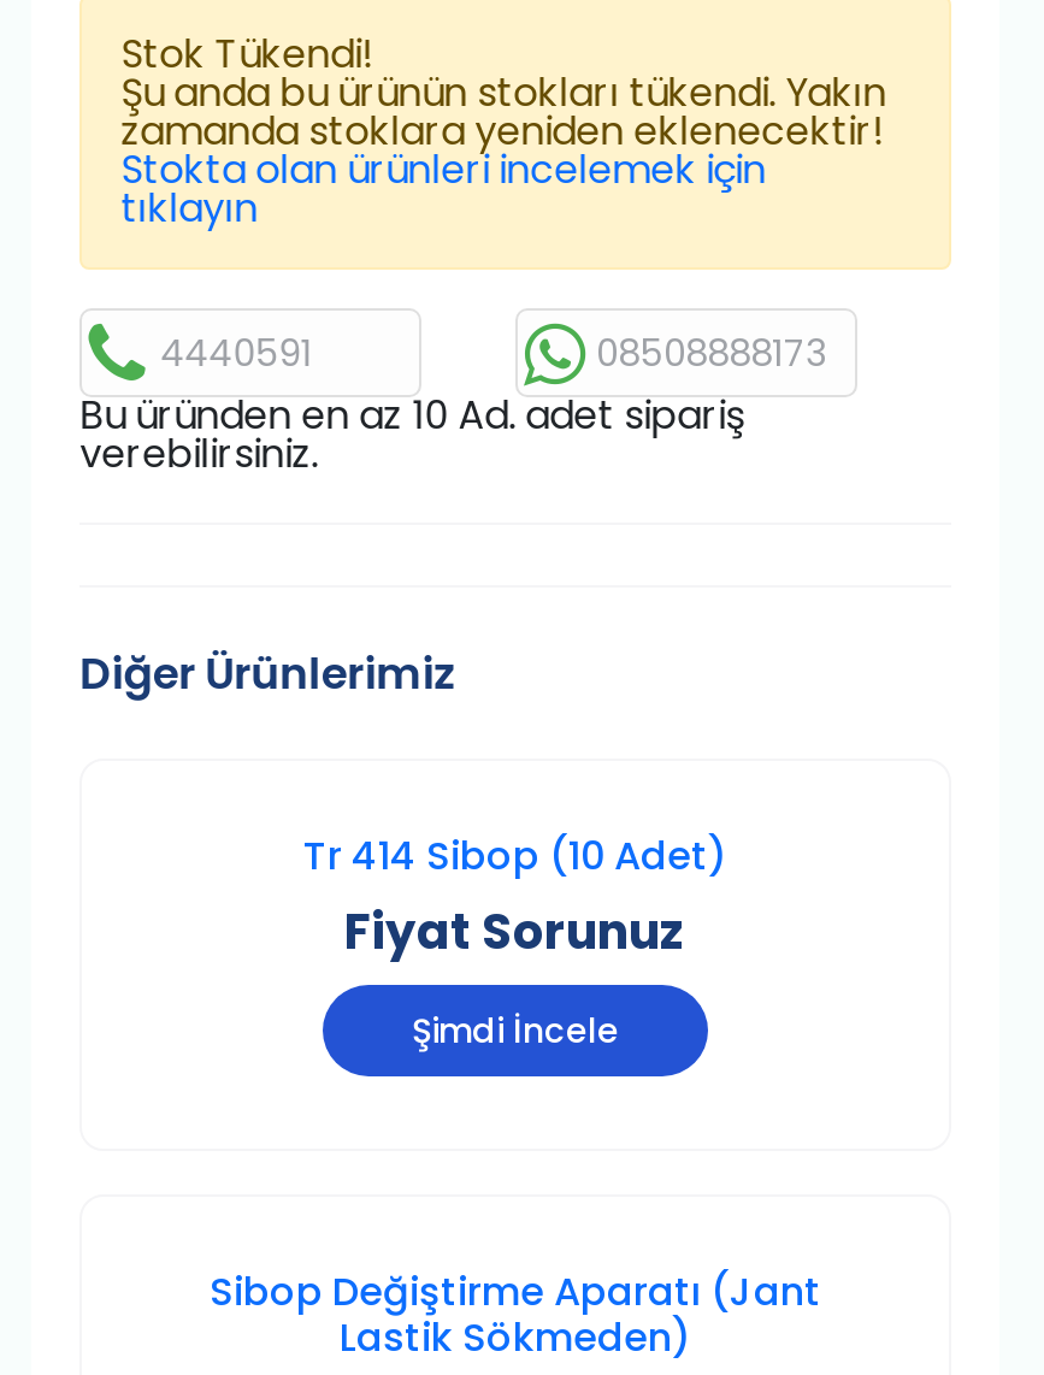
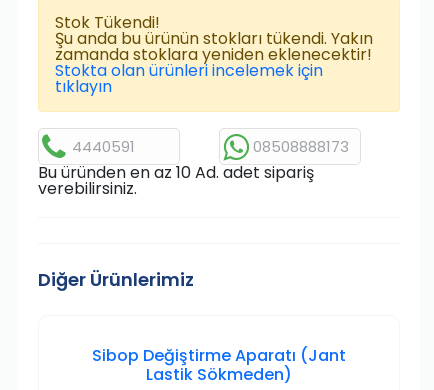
[303,829,727,1055] Tr 414 Sibop (10 Adet) | Fiyat Sorunuz | Şimdi İncele -> none

